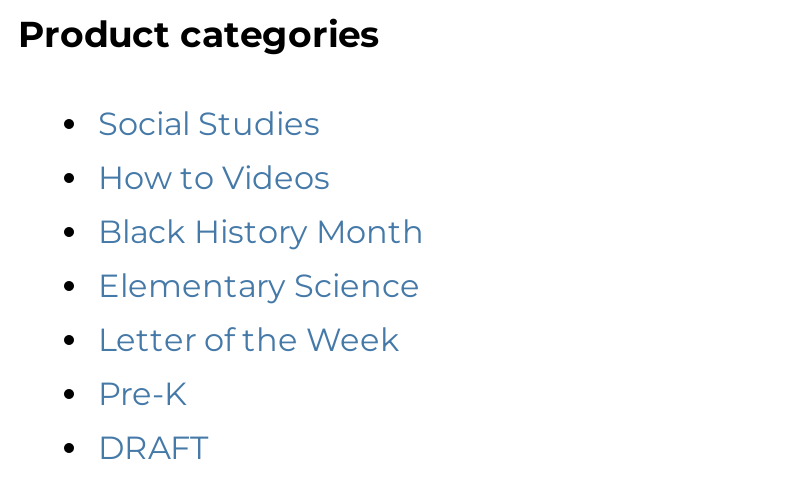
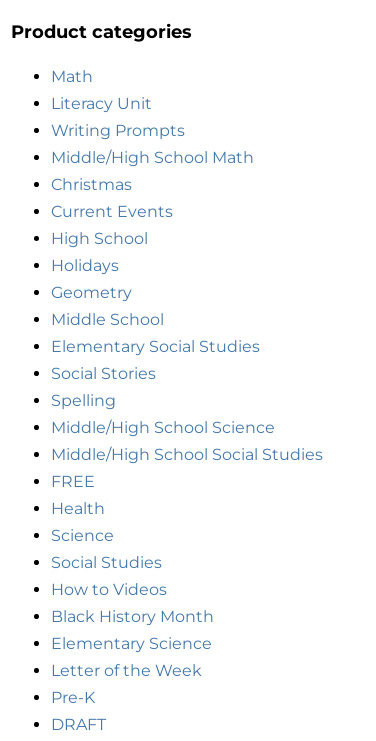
none -> [51,67,323,545] Math | Literacy Unit | Writing Prompts | Middle/High School Math | Christmas | Current Events | High School | Holidays | Geometry | Middle School | Elementary Social Studies | Social Stories | Spelling | Middle/High School Science | Middle/High School Social Studies | FREE | Health | Science

